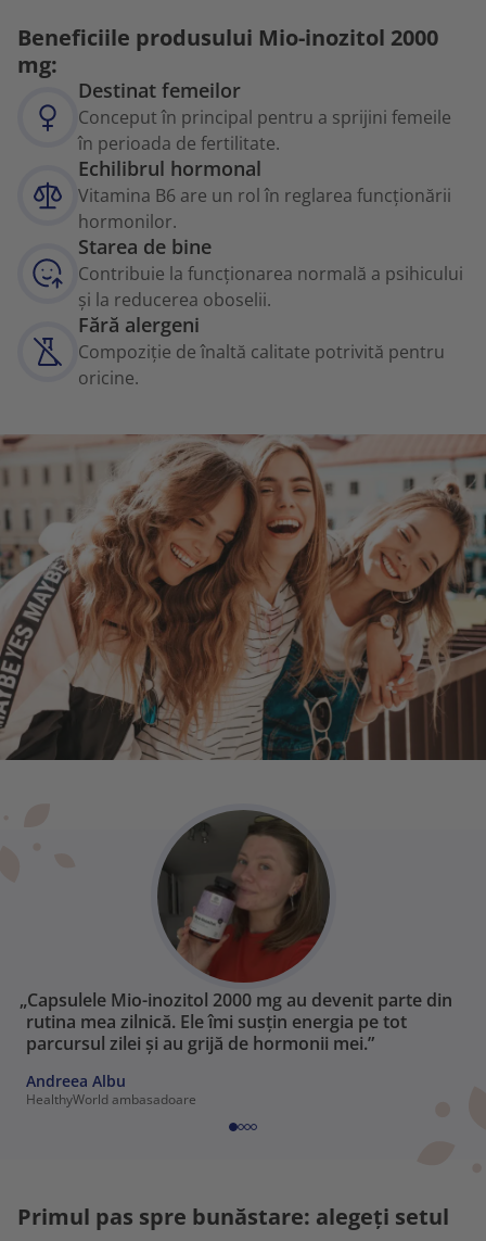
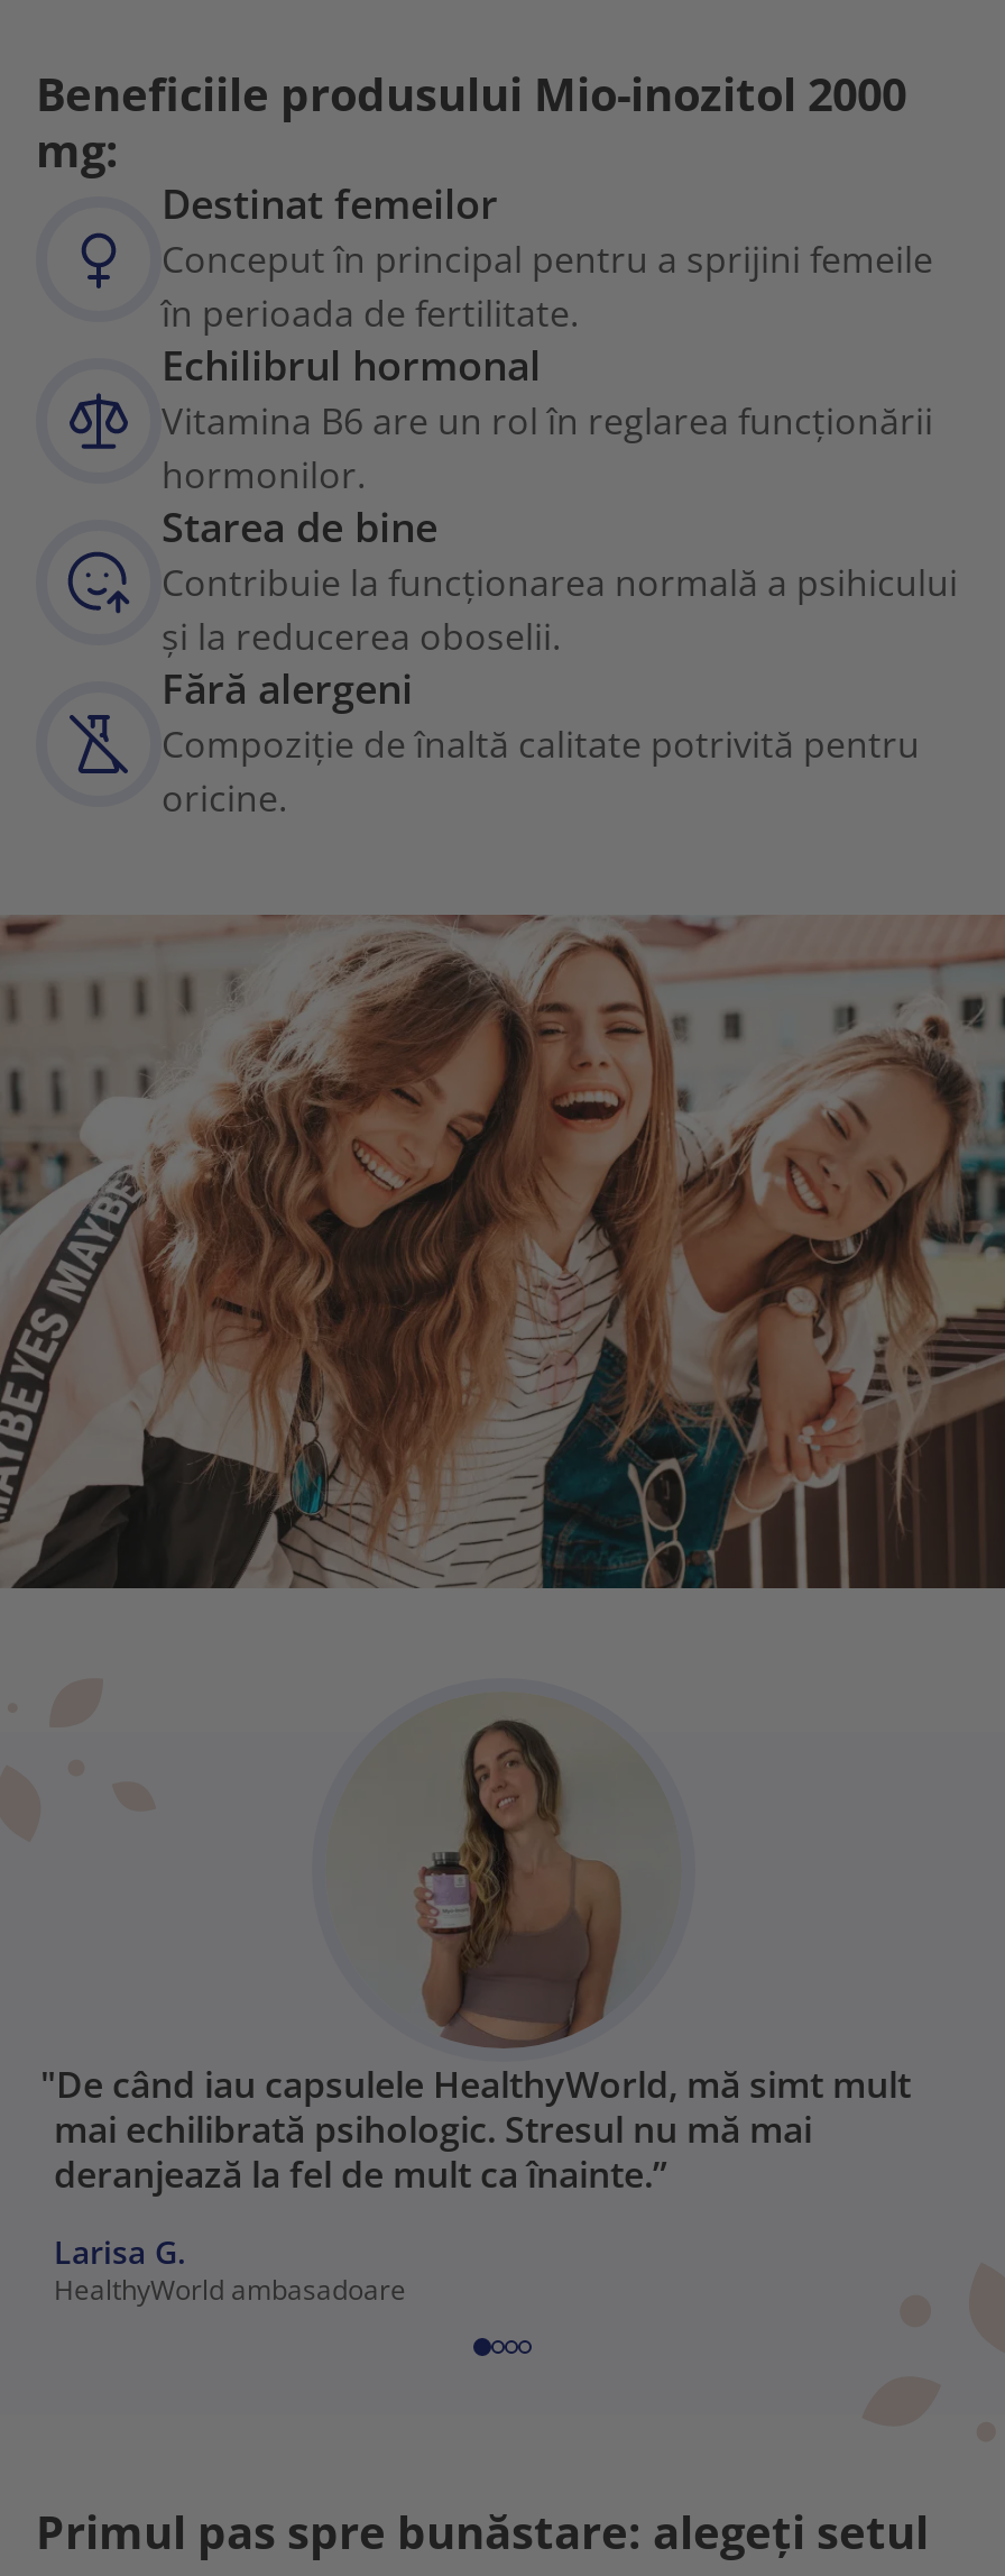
[20,809,452,1055] [image] | „Capsulele Mio-inozitol 2000 mg au devenit parte din | rutina mea zilnică. Ele îmi susțin energia pe tot | parcursul zilei și au grijă de hormonii mei.” -> [40,1692,911,2199] [image] | "De când iau capsulele HealthyWorld, mă simt mult | mai echilibrată psihologic. Stresul nu mă mai | deranjează la fel de mult ca înainte.”
[26,1071,126,1091] Andreea Albu -> [54,2230,186,2273] Larisa G.

